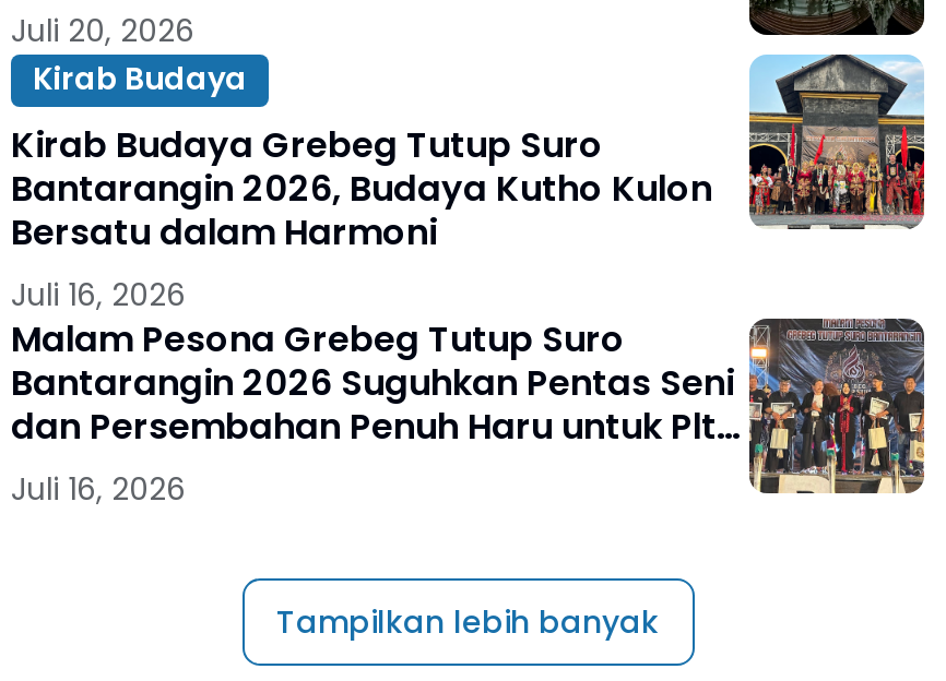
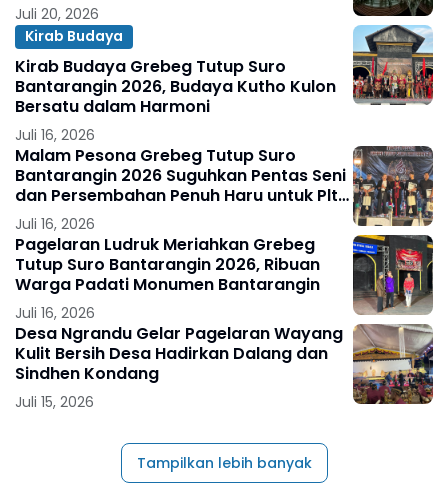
none -> [15,233,434,412] [image] | Pagelaran Ludruk Meriahkan Grebeg | Tutup Suro Bantarangin 2026, Ribuan | Warga Padati Monumen Bantarangin | Juli 16, 2026 | Desa Ngrandu Gelar Pagelaran Wayang | Kulit Bersih Desa Hadirkan Dalang dan | Sindhen Kondang | Juli 15, 2026
none -> [353,324,434,405] [image]

